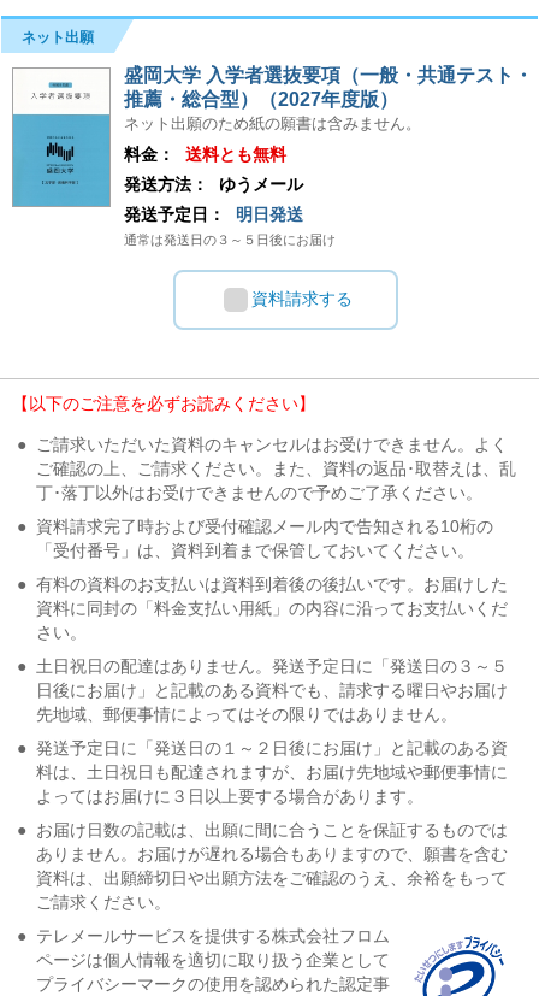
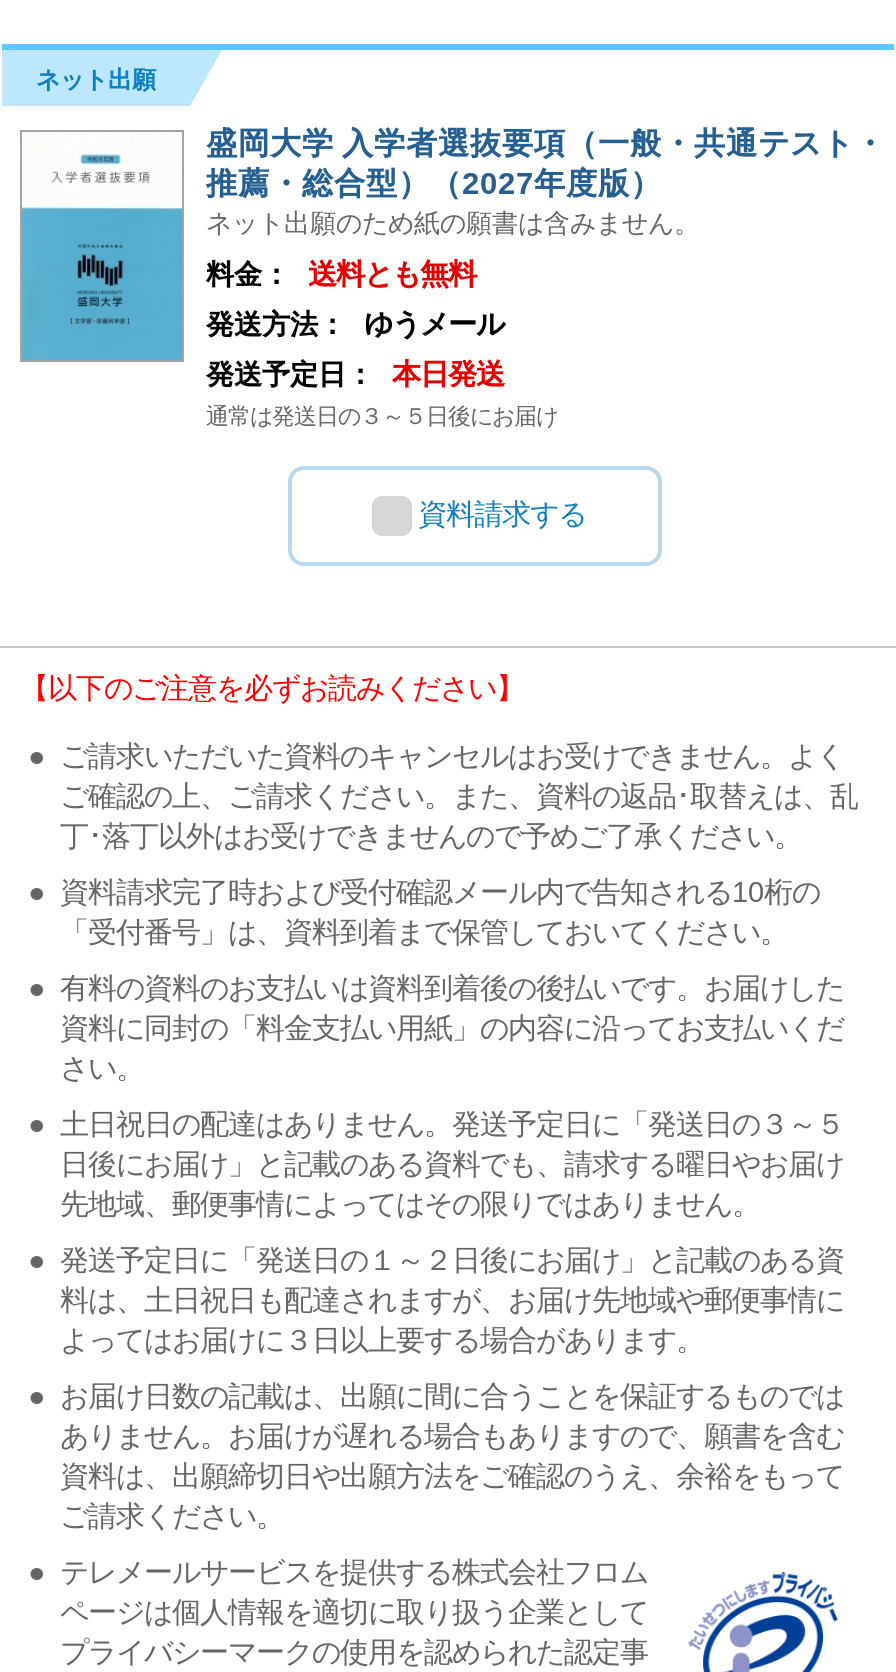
[124,204,303,224] 発送予定日： 明日発送 -> [206,357,504,389] 発送予定日： 本日発送

